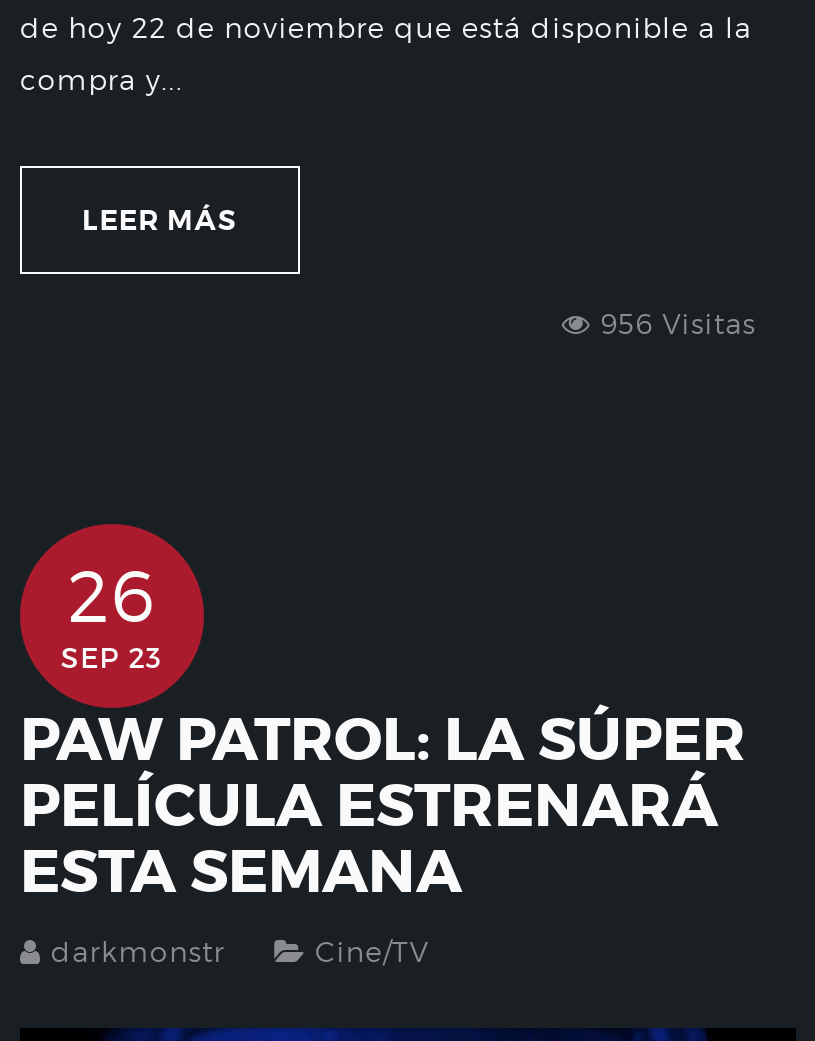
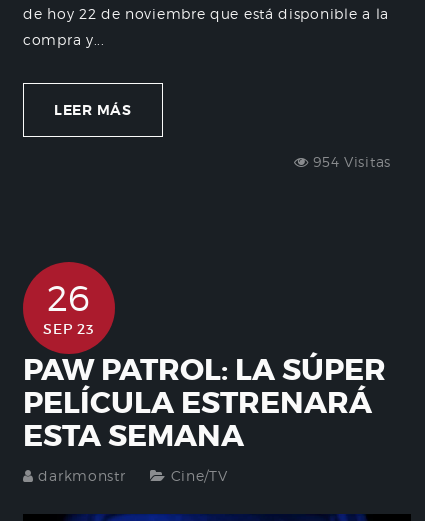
[591,305,756,339] 956 Visitas -> [309,153,391,170] 954 Visitas

